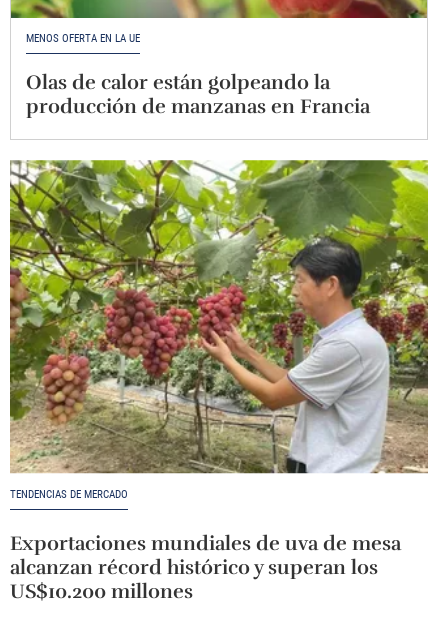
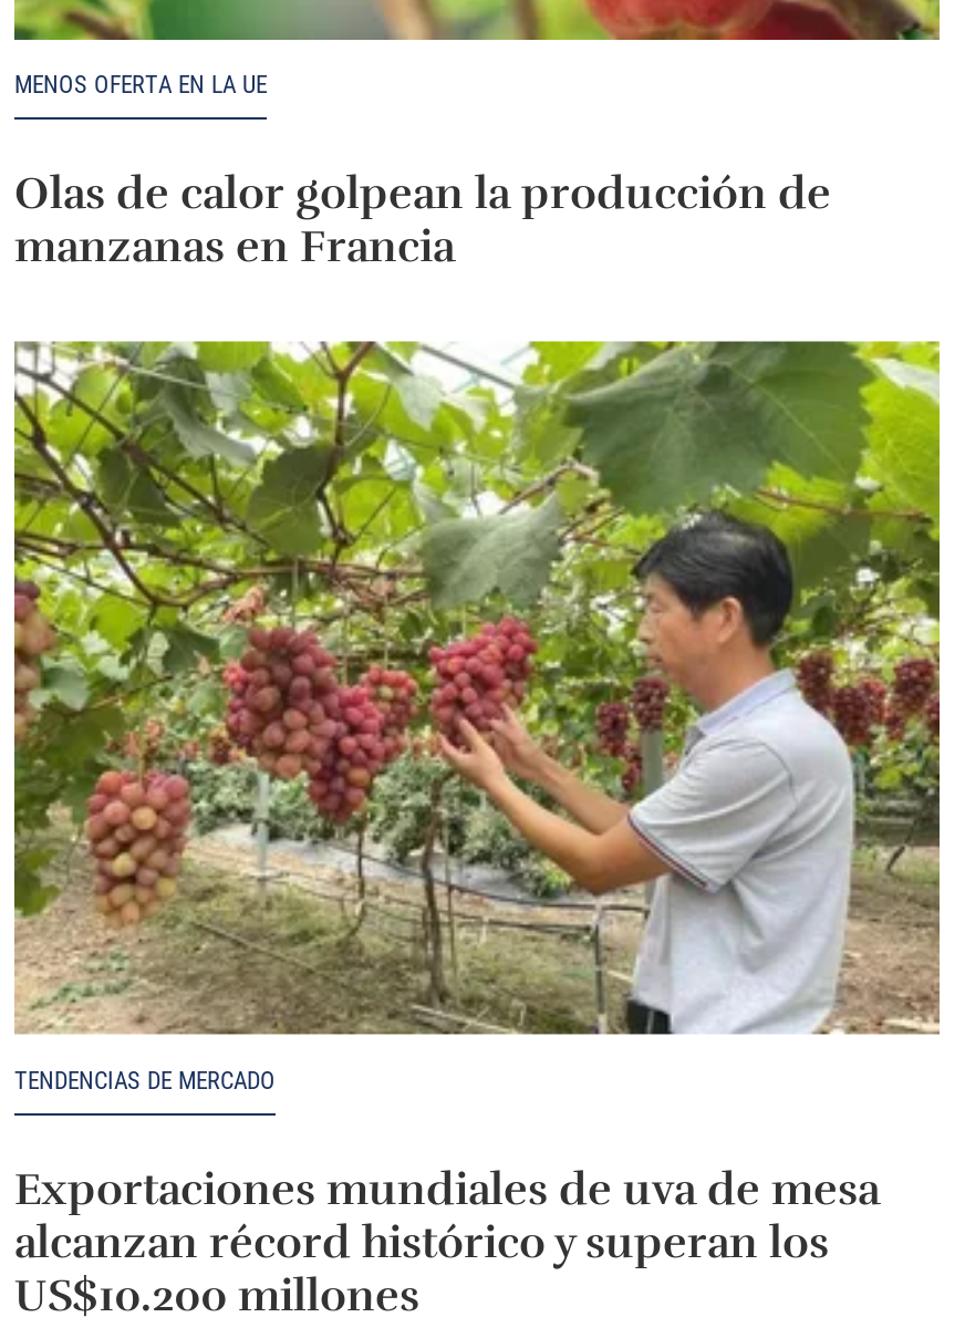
[26,70,370,119] Olas de calor están golpeando la | producción de manzanas en Francia -> [14,166,831,274] Olas de calor golpean la producción de | manzanas en Francia

